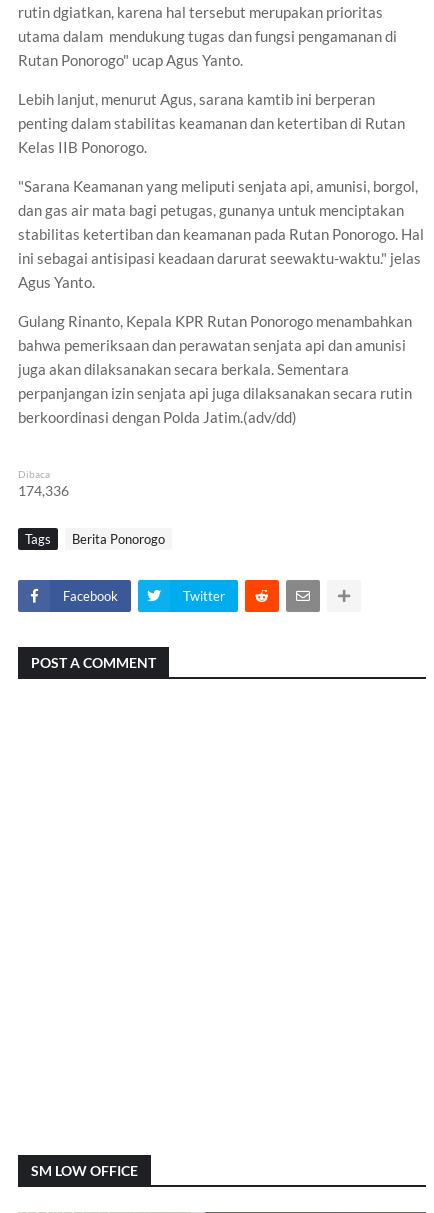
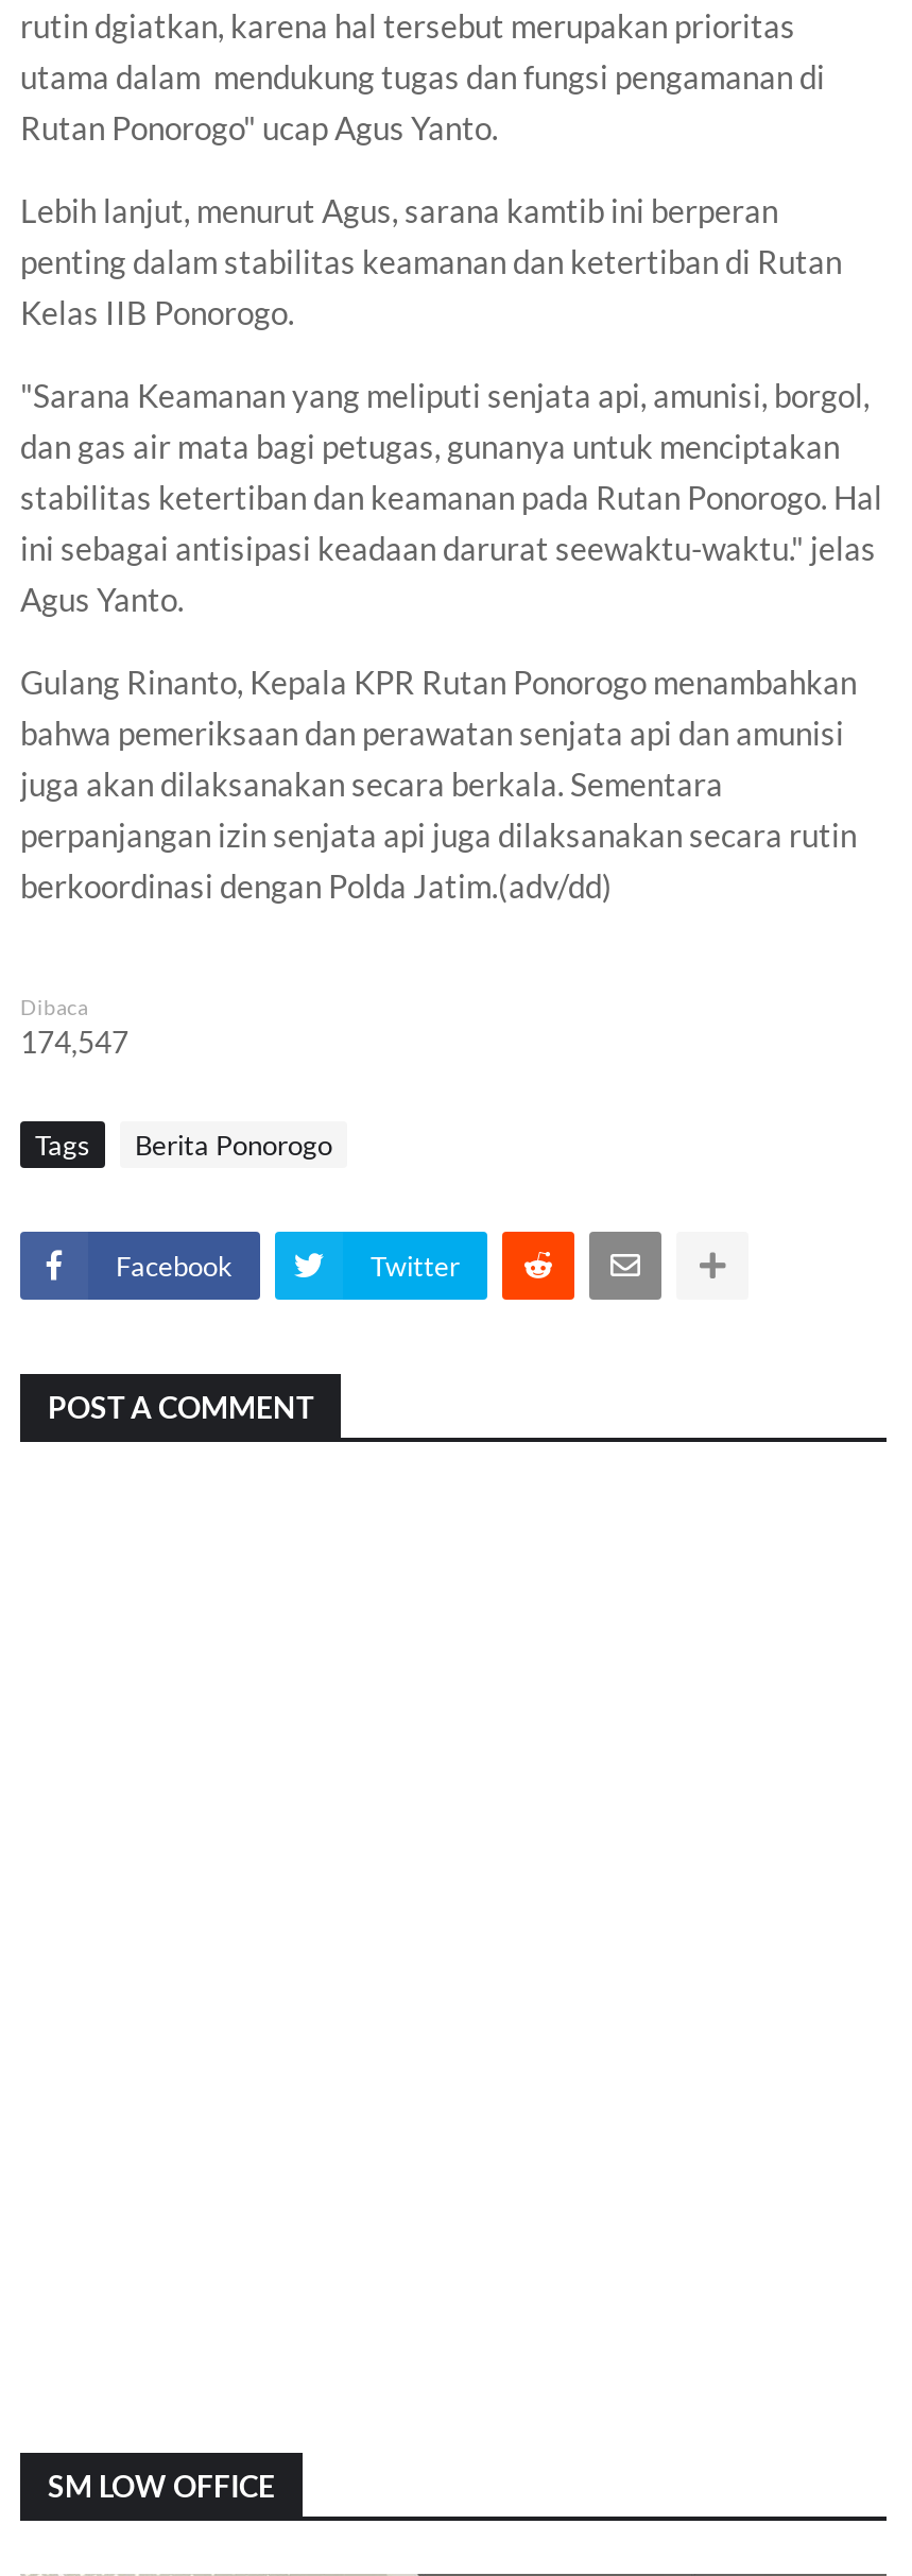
[18,482,69,499] 174,336 -> [20,1024,128,1060] 174,547

